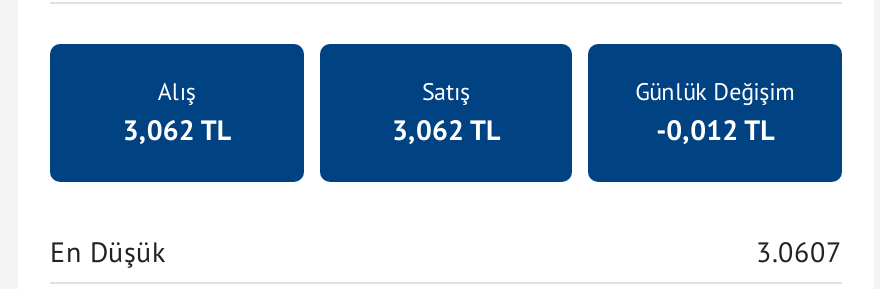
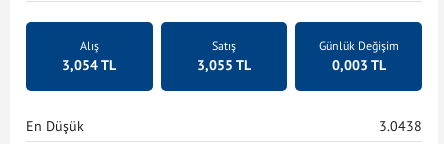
[123,112,231,148] 3,062 TL -> [62,56,116,74] 3,054 TL
[392,112,500,148] 3,062 TL -> [197,56,251,74] 3,055 TL
[656,112,774,148] -0,012 TL -> [332,56,386,74] 0,003 TL
[756,234,842,270] 3.0607 -> [379,117,422,135] 3.0438

